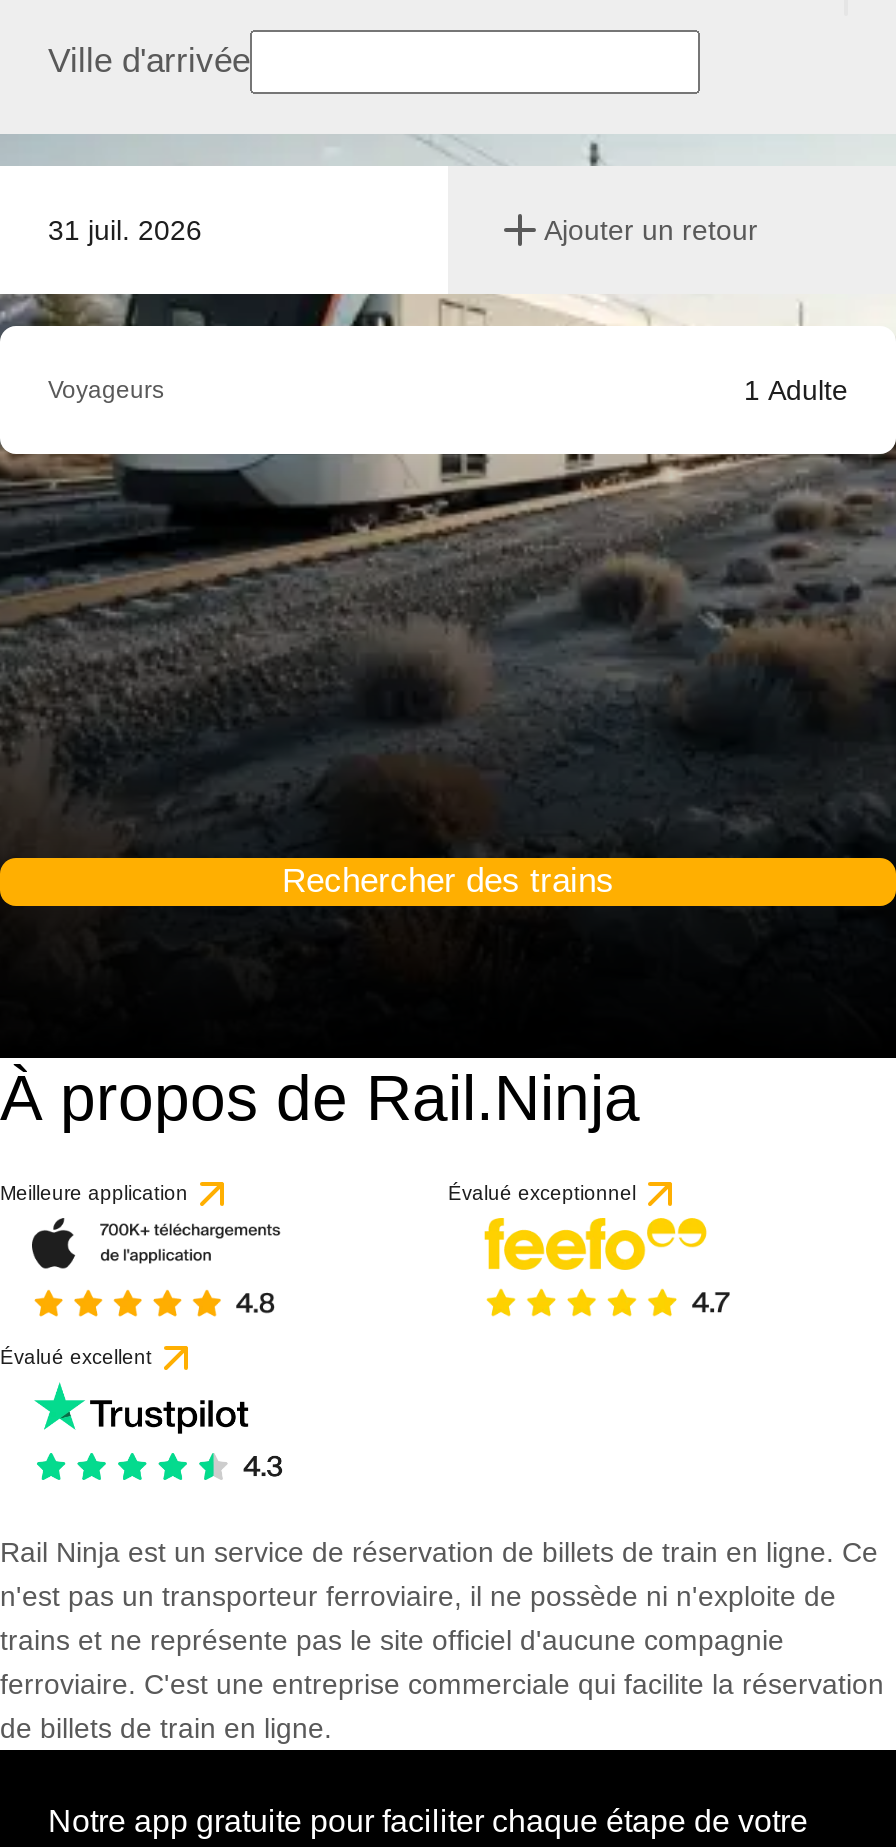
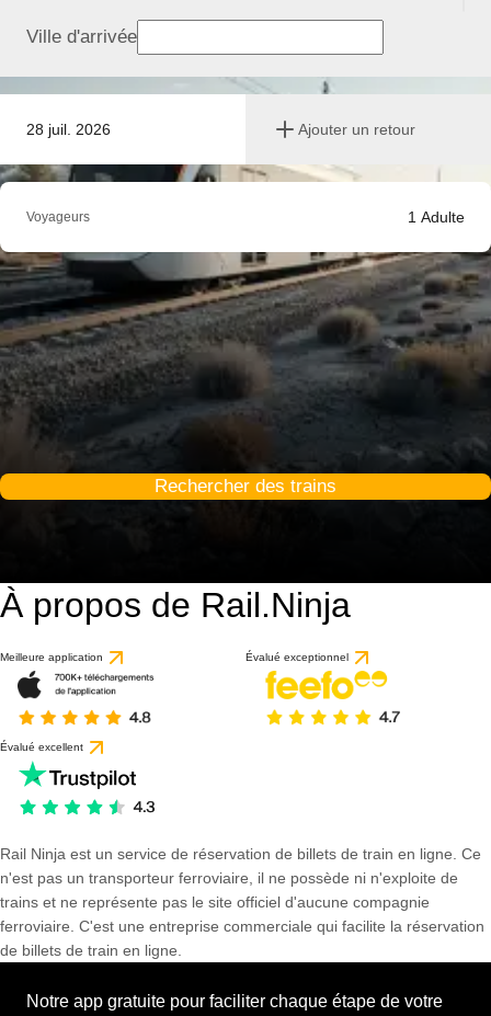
[48,214,202,246] 31 juil. 2026 -> [26,121,111,138] 28 juil. 2026

